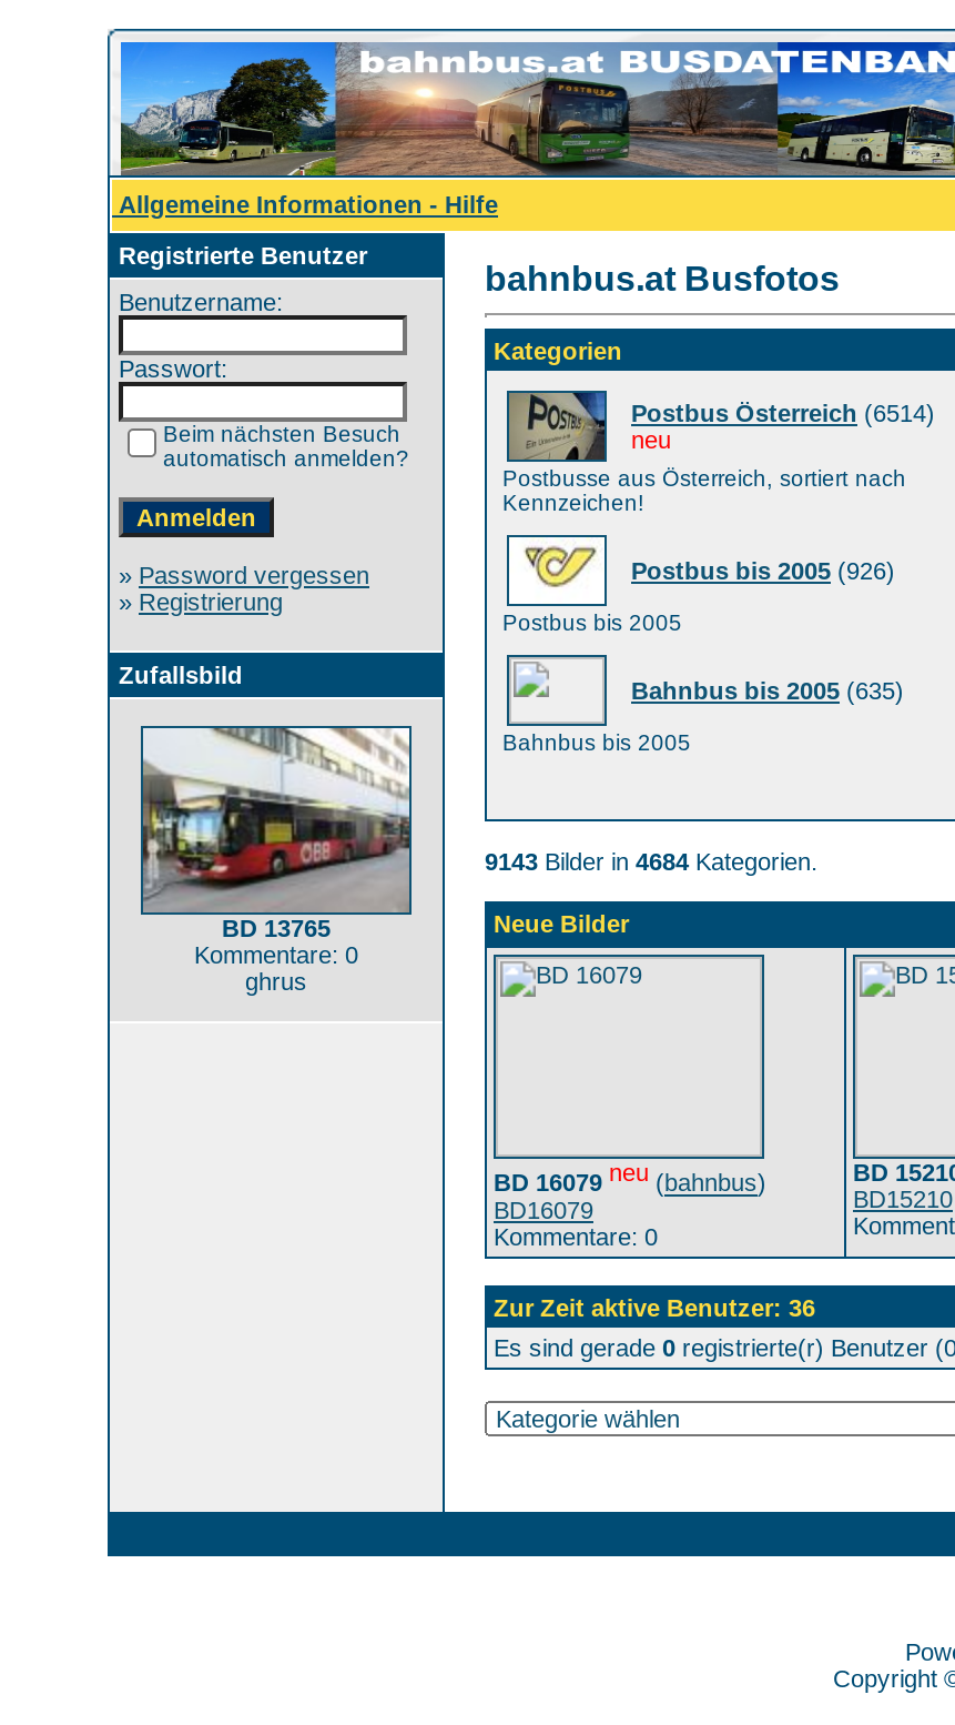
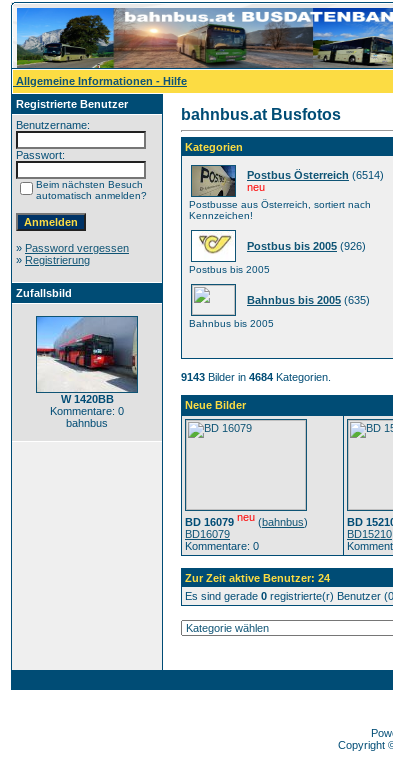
[139,724,414,941] [image] | BD 13765 -> [26,316,148,405] [image] | W 1420BB
[245,968,307,995] ghrus -> [66,417,108,429] bahnbus
[494,1294,815,1321] Zur Zeit aktive Benutzer: 36 -> [185,572,330,584] Zur Zeit aktive Benutzer: 24

